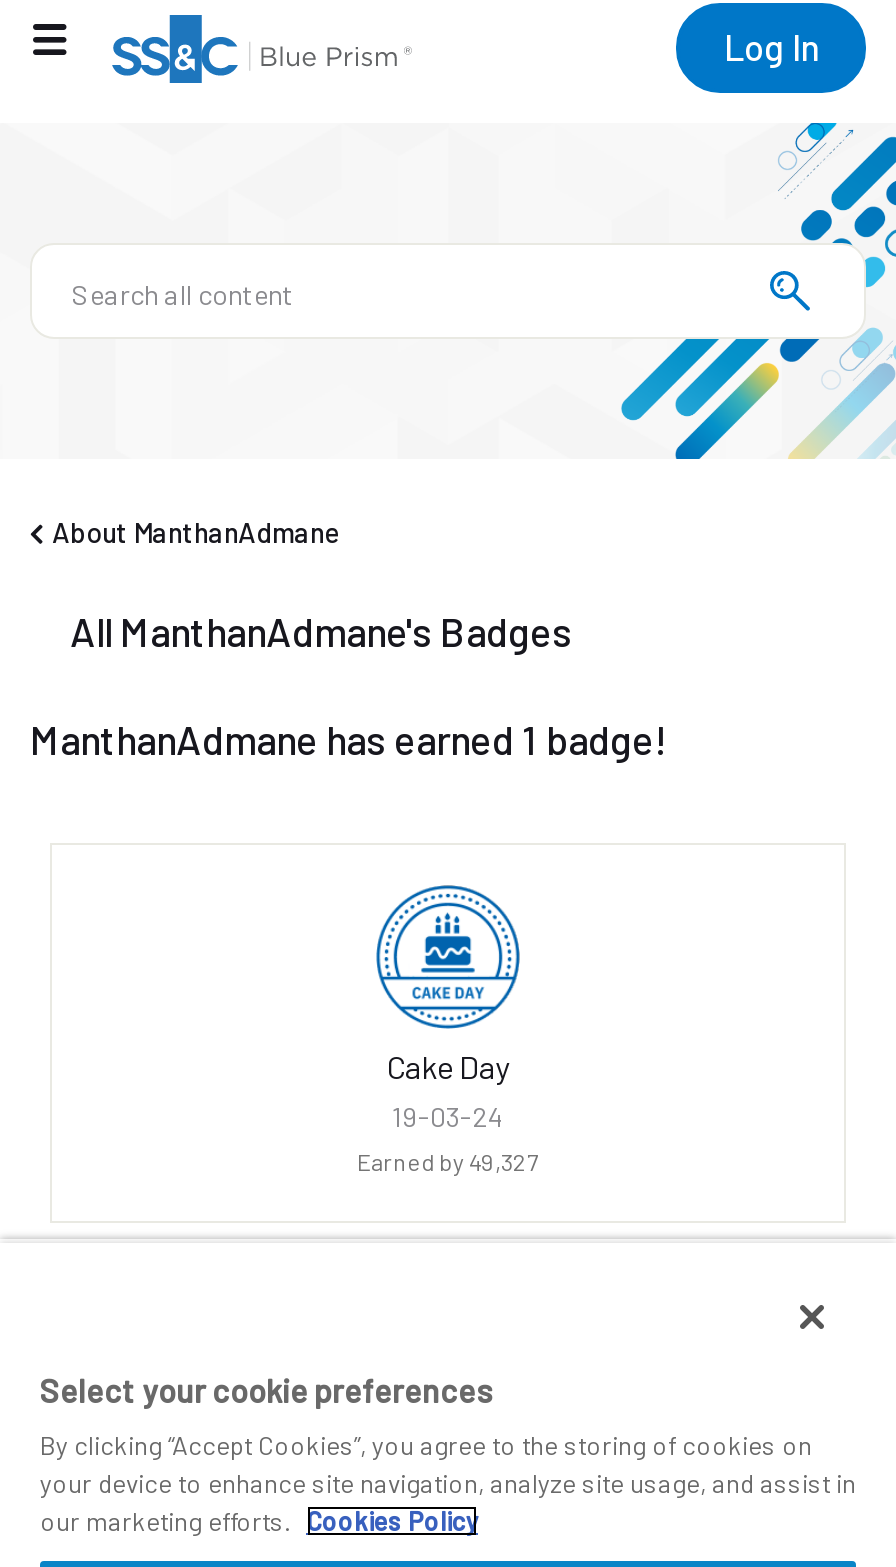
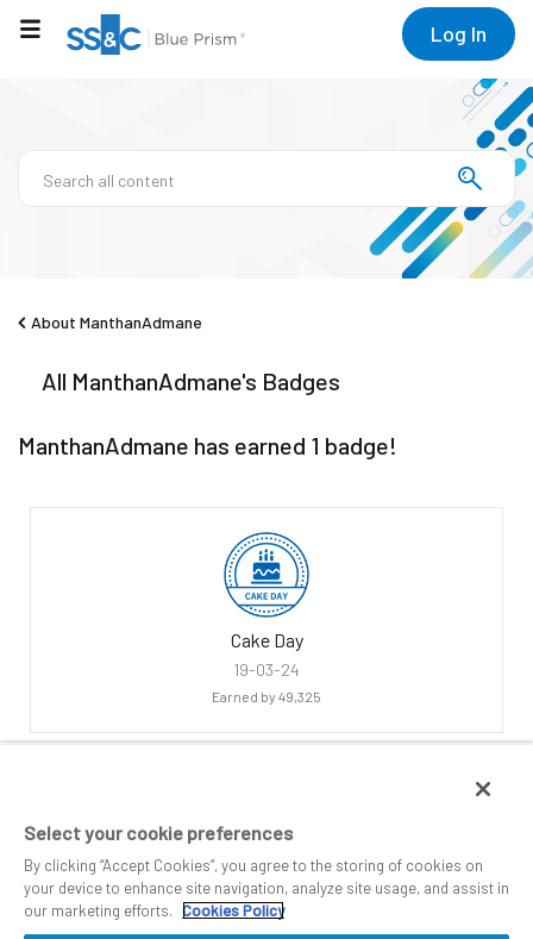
[357,1147,539,1175] Earned by 49,327 -> [212,688,321,705] Earned by 49,325

